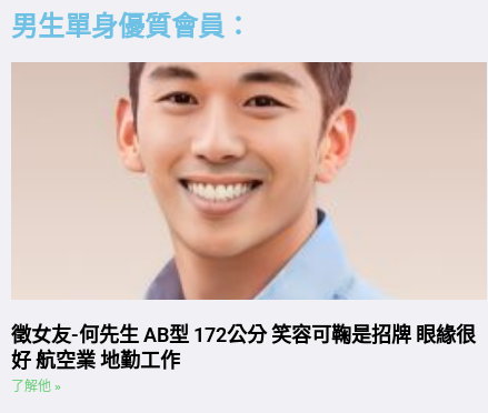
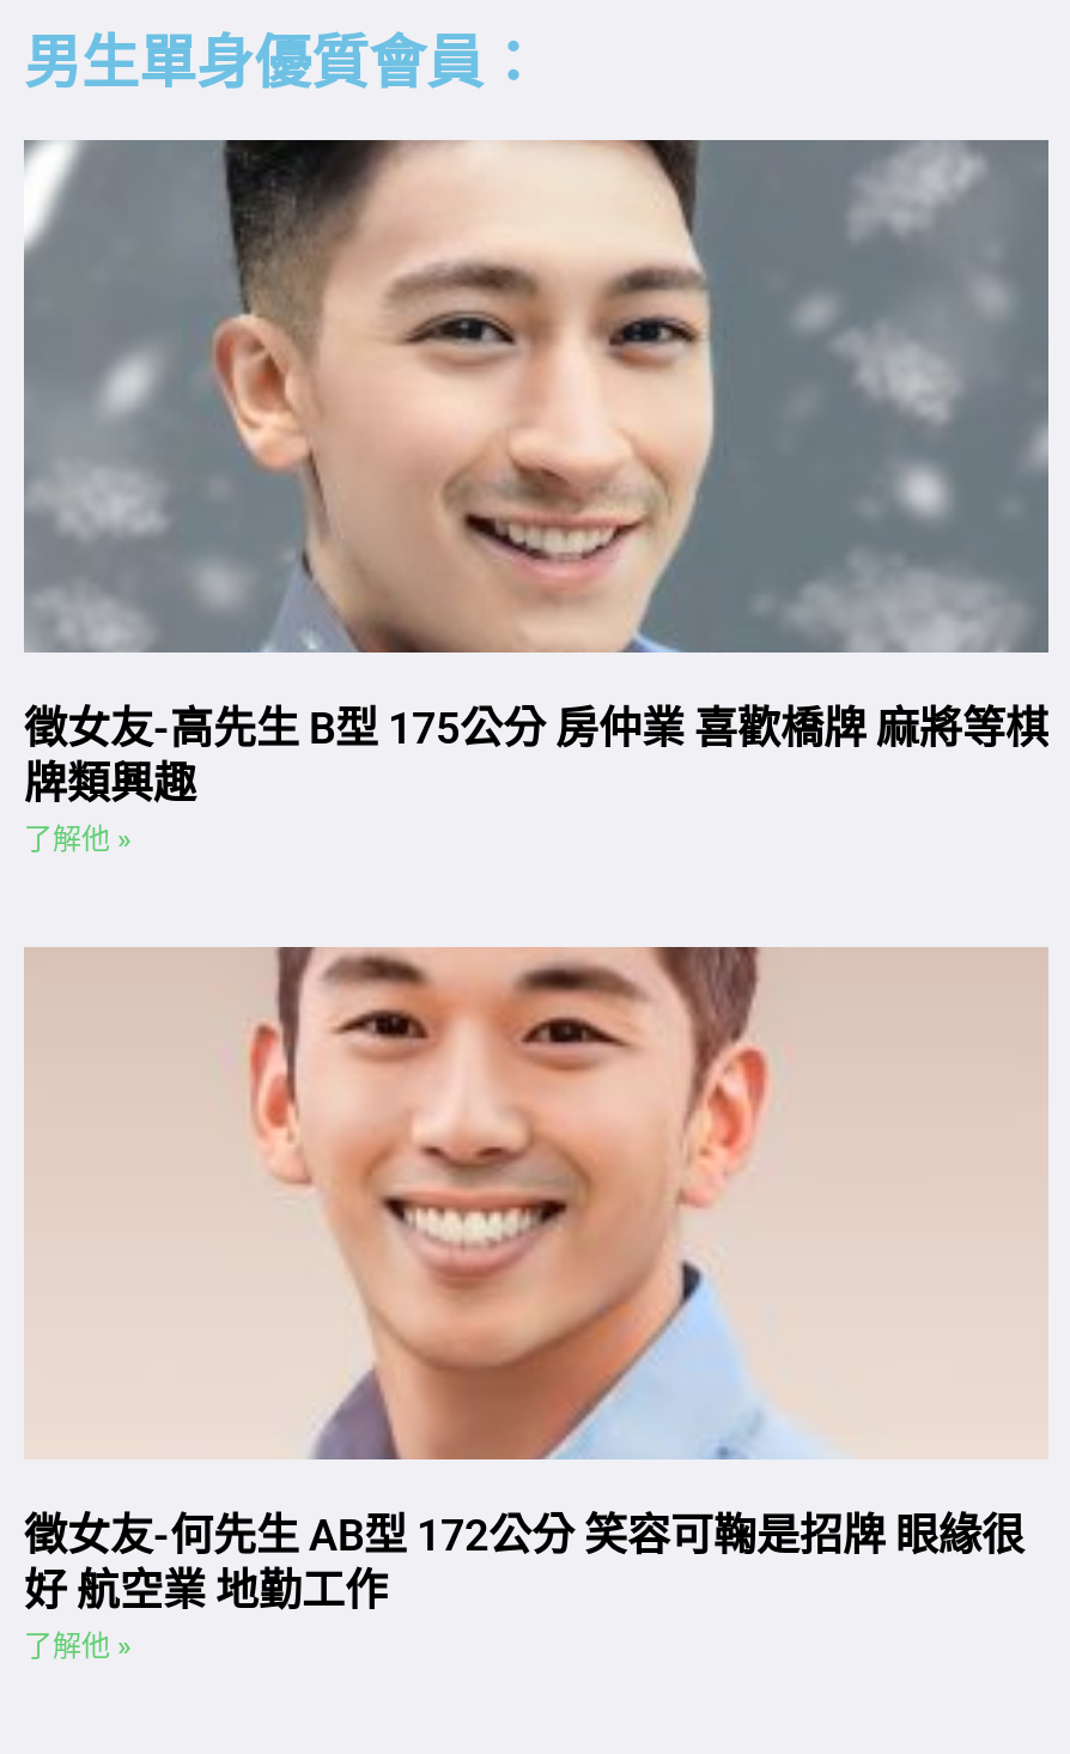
none -> [22,138,1051,857] [image] | 徵女友-高先生 B型 175公分 房仲業 喜歡橋牌 麻將等棋 | 牌類興趣 | 了解他 »

